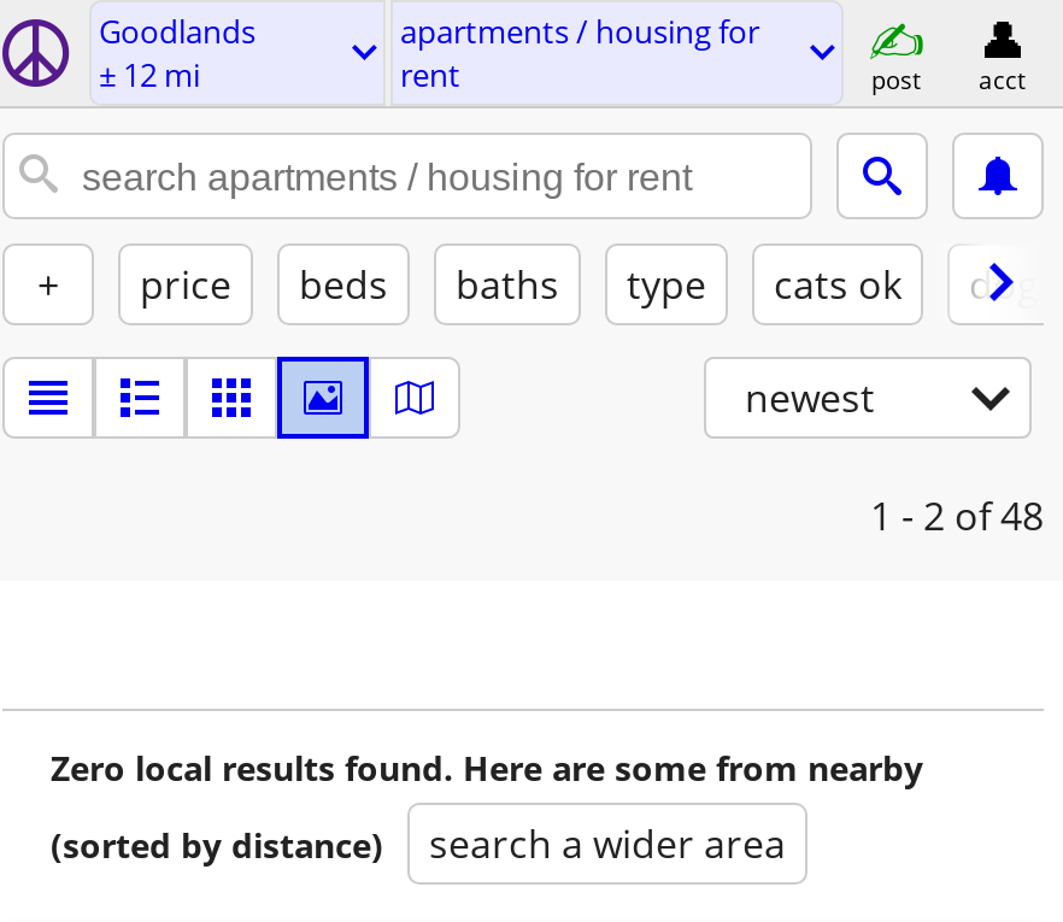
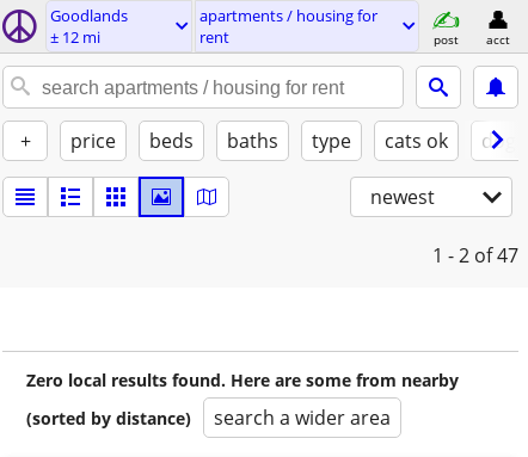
[870,489,1044,542] 1 - 2 of 48 -> [432,242,518,268] 1 - 2 of 47

